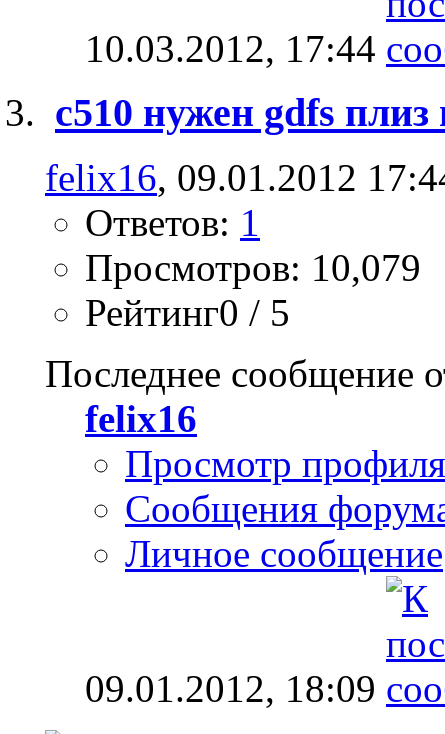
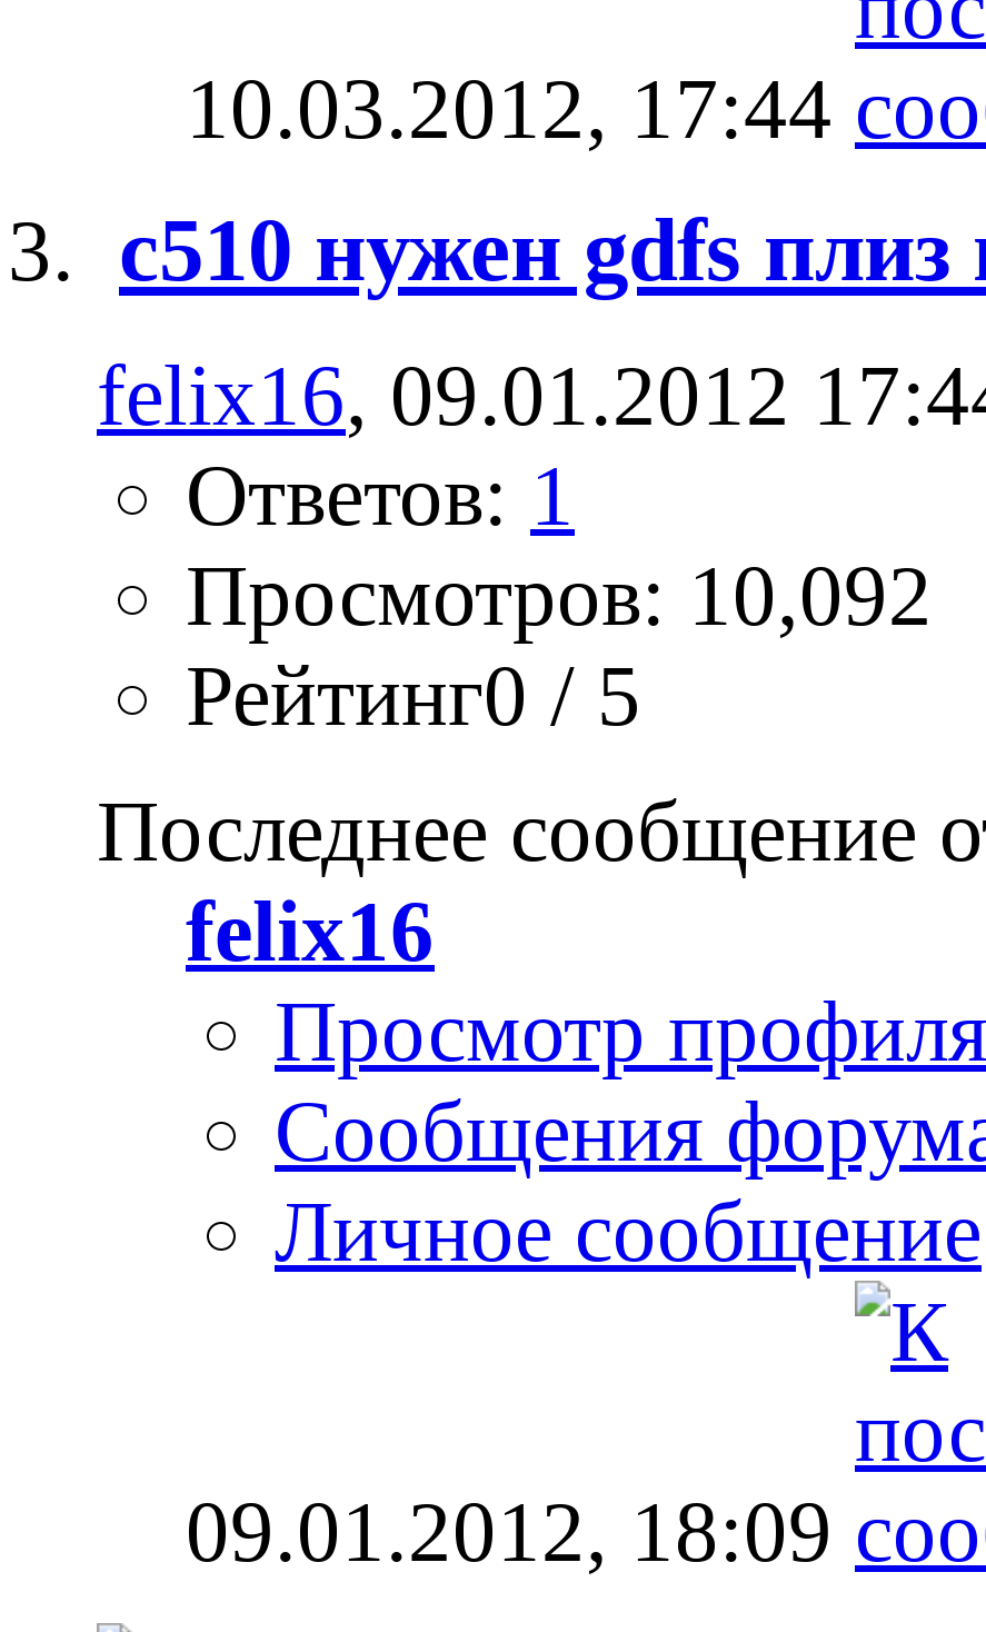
[85,246,421,289] Просмотров: 10,079 -> [186,547,933,643] Просмотров: 10,092

